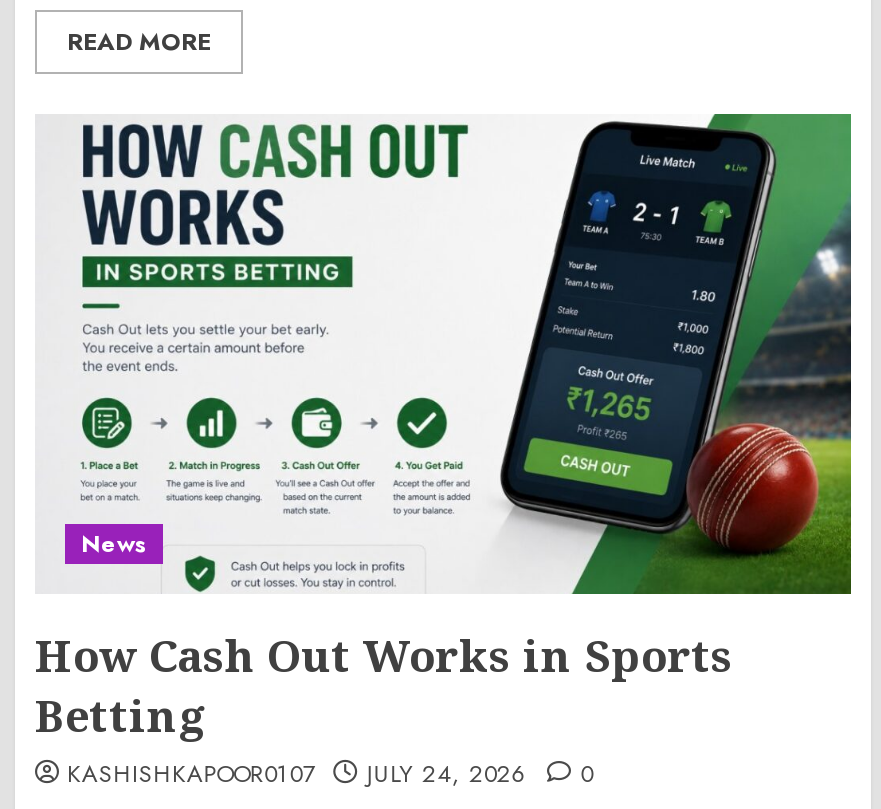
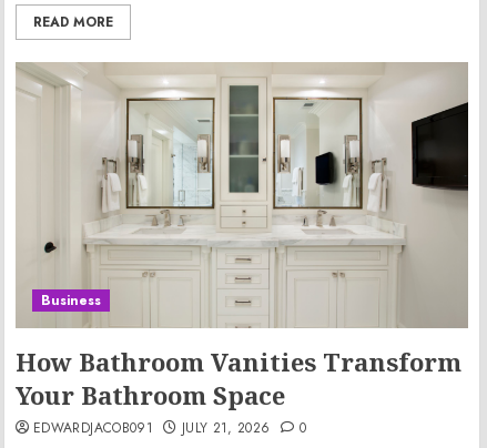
[37,114,853,594] [image] | News -> [16,62,469,328] [image] | Business
[35,624,733,792] How Cash Out Works in Sports | Betting | KASHISHKAPOOR0107 | JULY 24, 2026 -> [16,345,461,438] How Bathroom Vanities Transform | Your Bathroom Space | EDWARDJACOB091 | JULY 21, 2026

